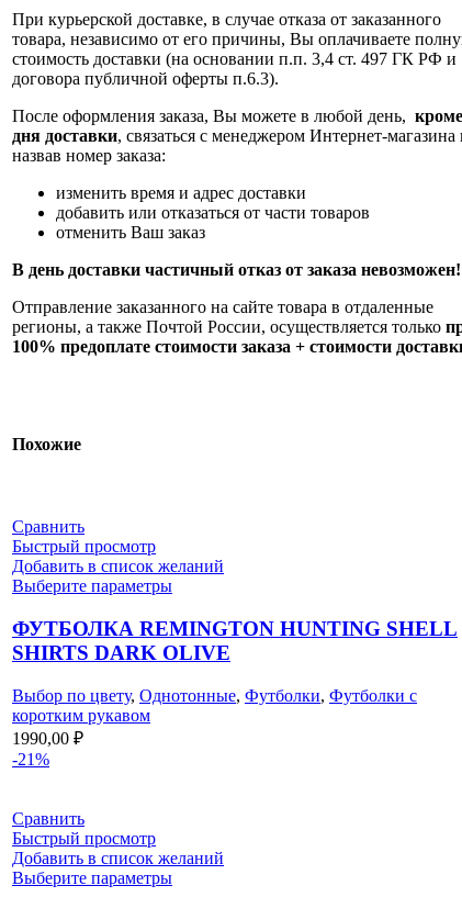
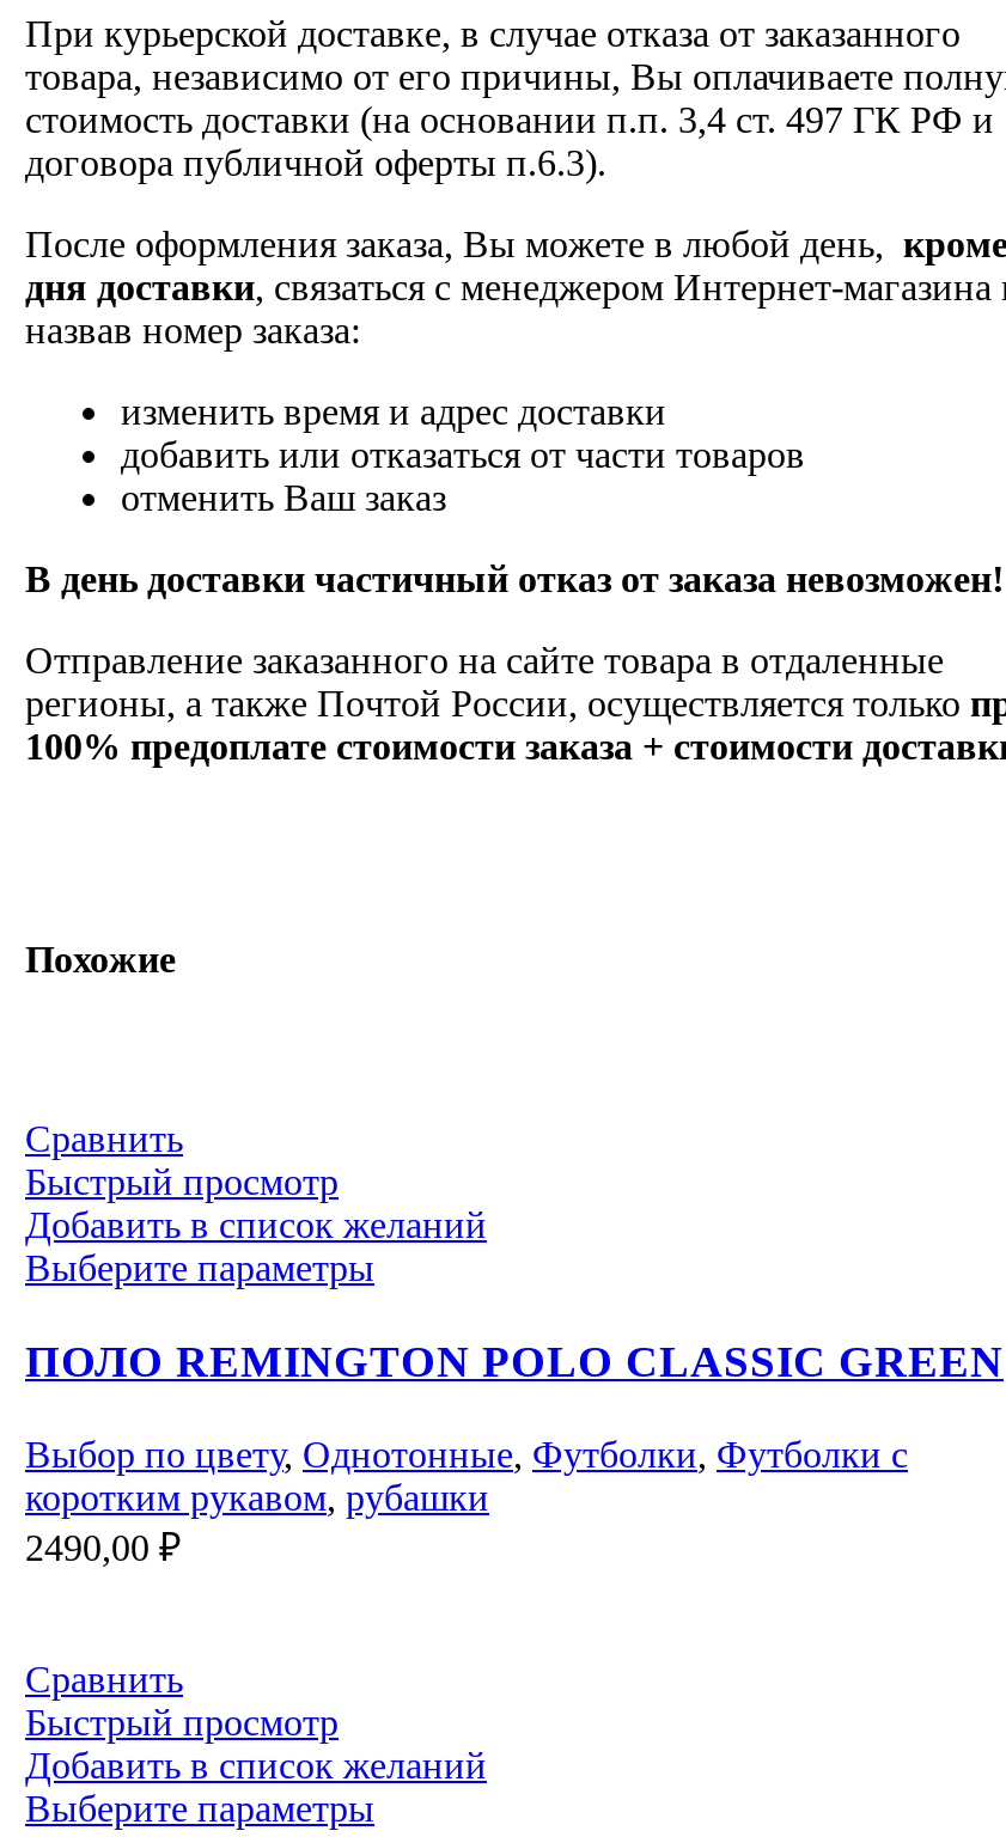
[12,617,458,664] ФУТБОЛКА REMINGTON HUNTING SHELL | SHIRTS DARK OLIVE -> [25,1336,1004,1386] ПОЛО REMINGTON POLO CLASSIC GREEN
[12,706,150,768] коротким рукавом | 1990,00 ₽ | -21% -> [25,1476,489,1567] коротким рукавом, рубашки | 2490,00 ₽

